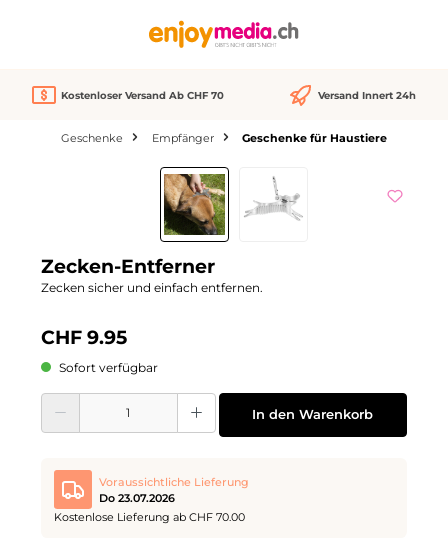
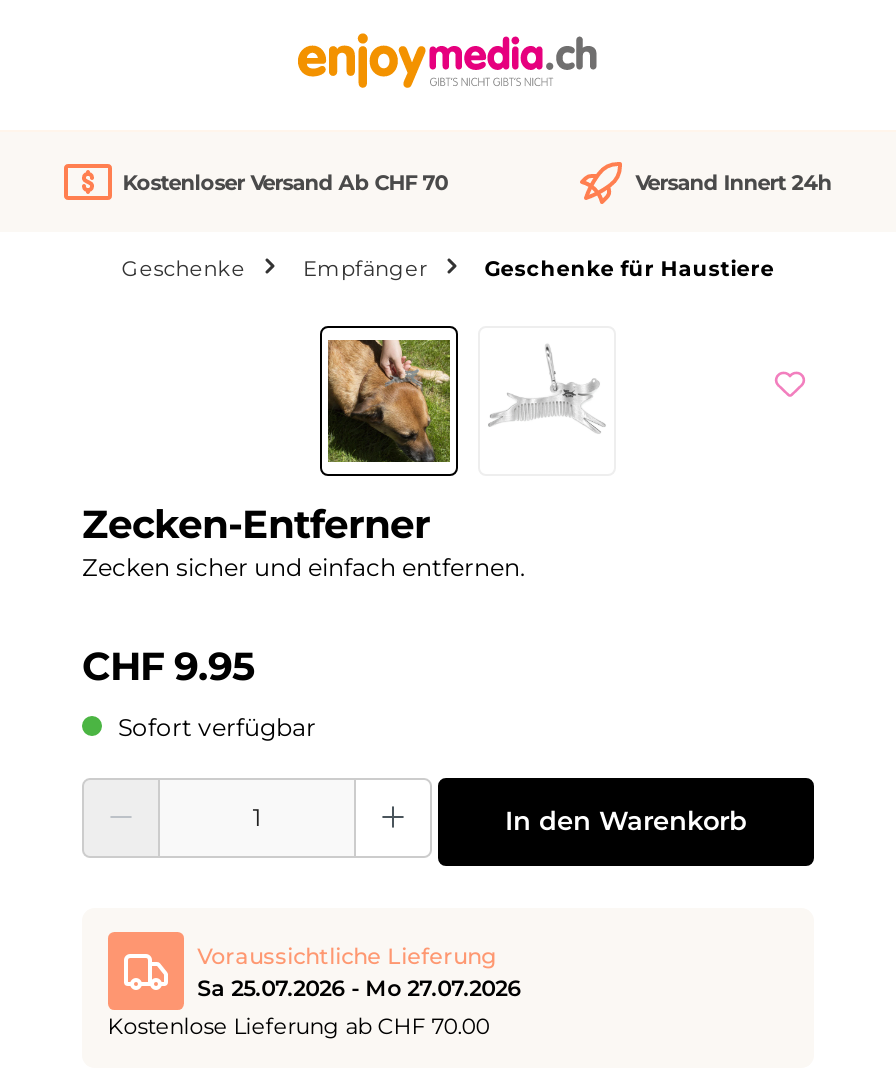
[99,491,175,505] Do 23.07.2026 -> [197,973,521,1001] Sa 25.07.2026 - Mo 27.07.2026

